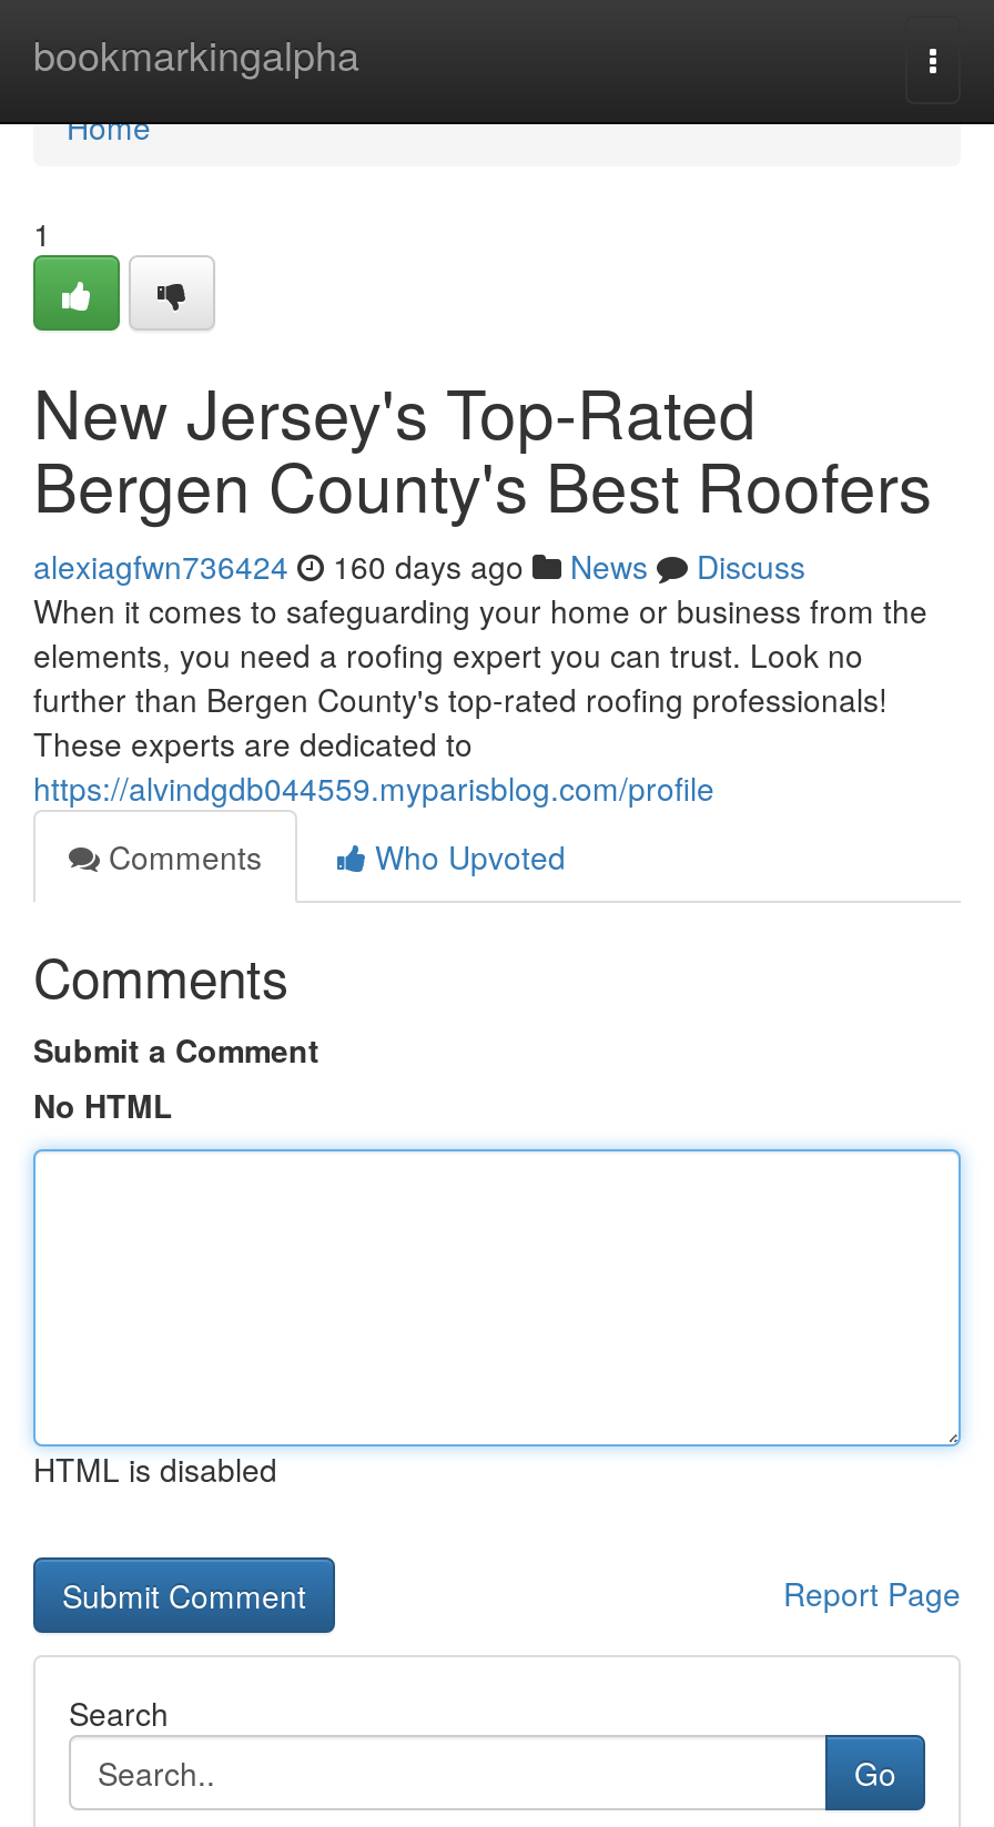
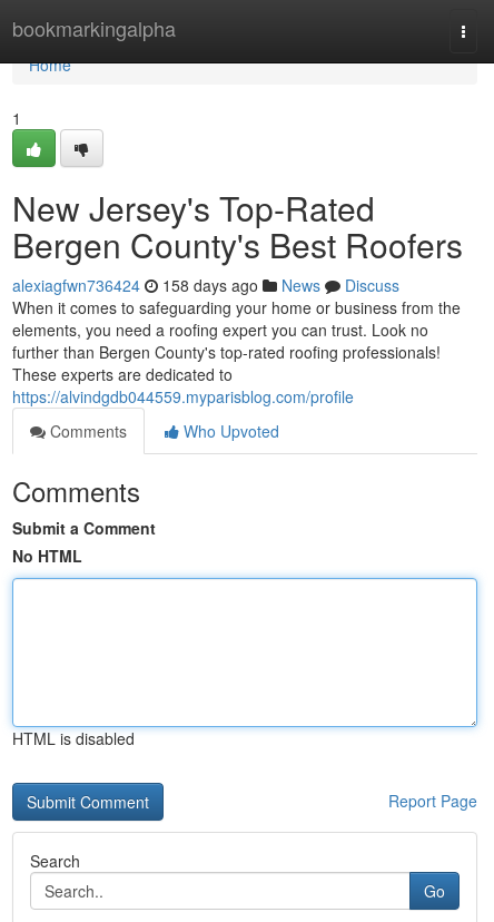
[33,544,805,588] alexiagfwn736424 160 days ago News Discuss -> [12,274,399,296] alexiagfwn736424 158 days ago News Discuss

